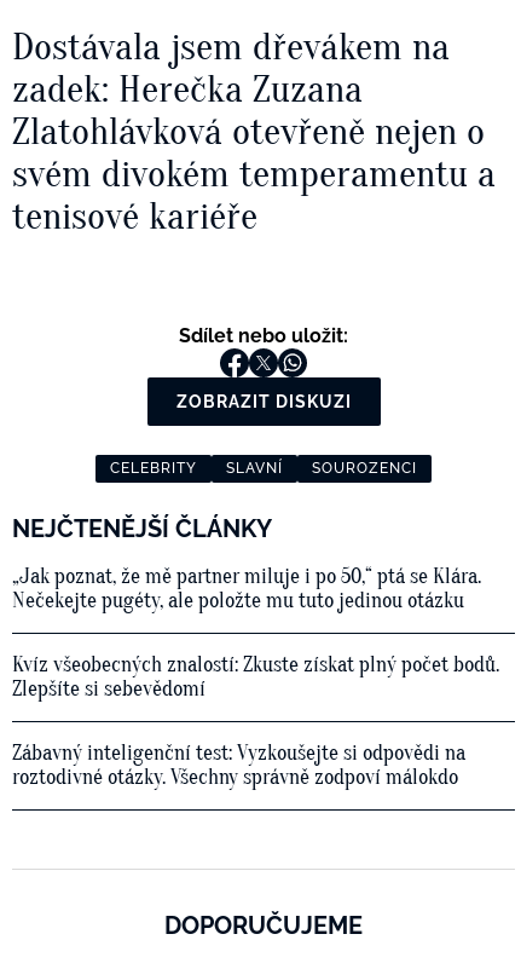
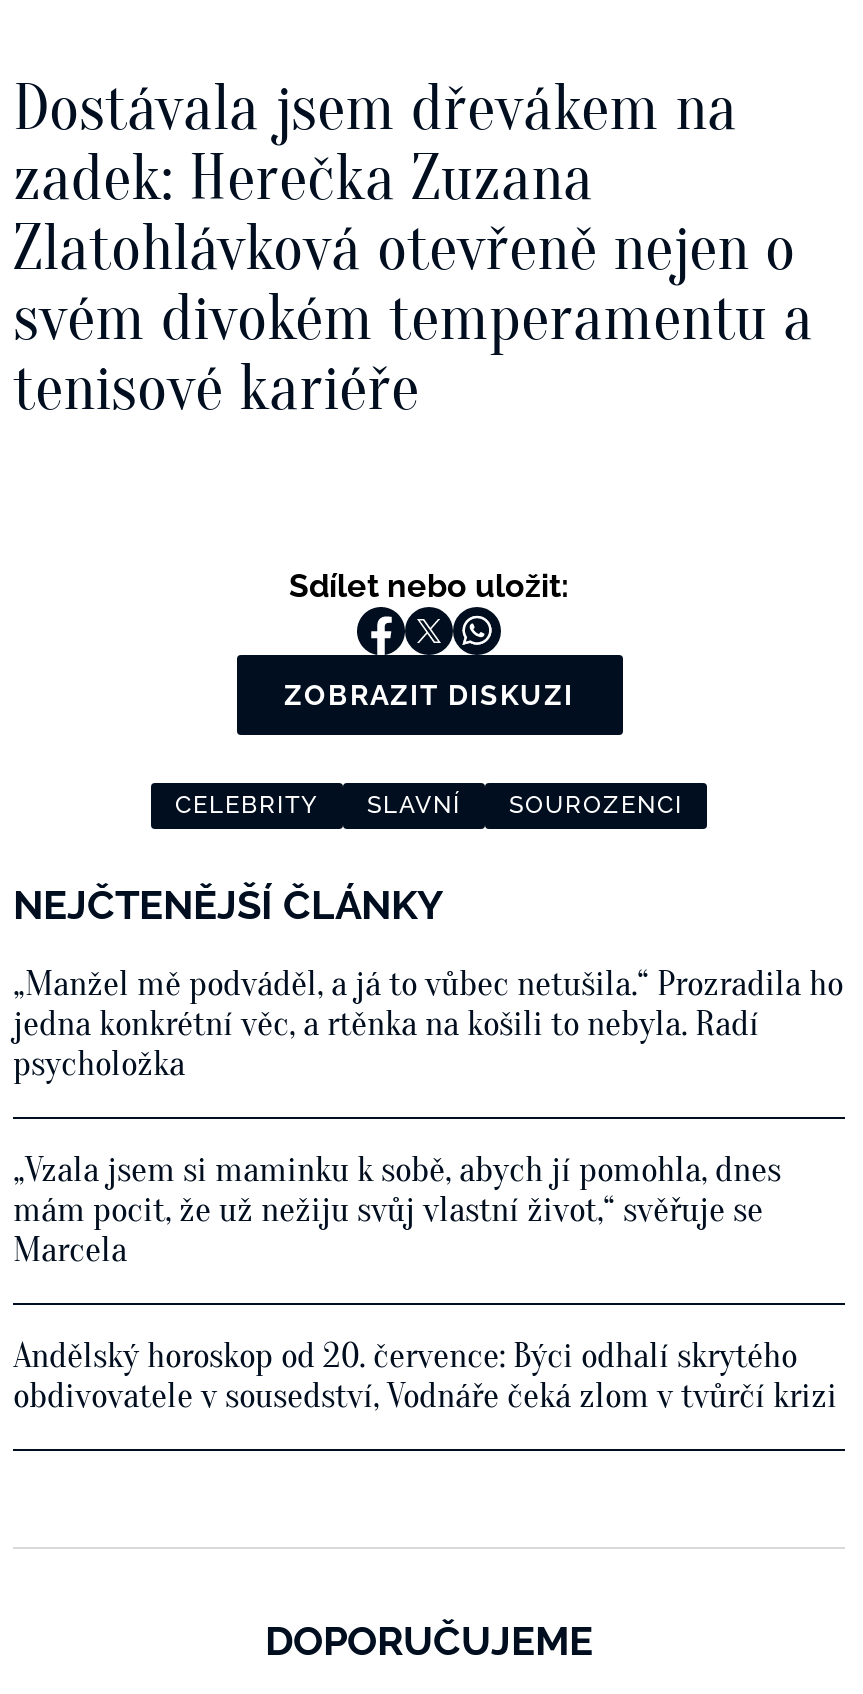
[12,564,481,613] „Jak poznat, že mě partner miluje i po 50,“ ptá se Klára. | Nečekejte pugéty, ale položte mu tuto jedinou otázku -> [13,963,843,1085] „Manžel mě podváděl, a já to vůbec netušila.“ Prozradila ho | jedna konkrétní věc, a rtěnka na košili to nebyla. Radí | psycholožka
[12,652,499,702] Kvíz všeobecných znalostí: Zkuste získat plný počet bodů. | Zlepšíte si sebevědomí -> [13,1149,781,1271] „Vzala jsem si maminku k sobě, abych jí pomohla, dnes | mám pocit, že už nežiju svůj vlastní život,“ svěřuje se | Marcela
[12,740,465,790] Zábavný inteligenční test: Vyzkoušejte si odpovědi na | roztodivné otázky. Všechny správně zodpoví málokdo -> [13,1335,837,1417] Andělský horoskop od 20. července: Býci odhalí skrytého | obdivovatele v sousedství, Vodnáře čeká zlom v tvůrčí krizi

